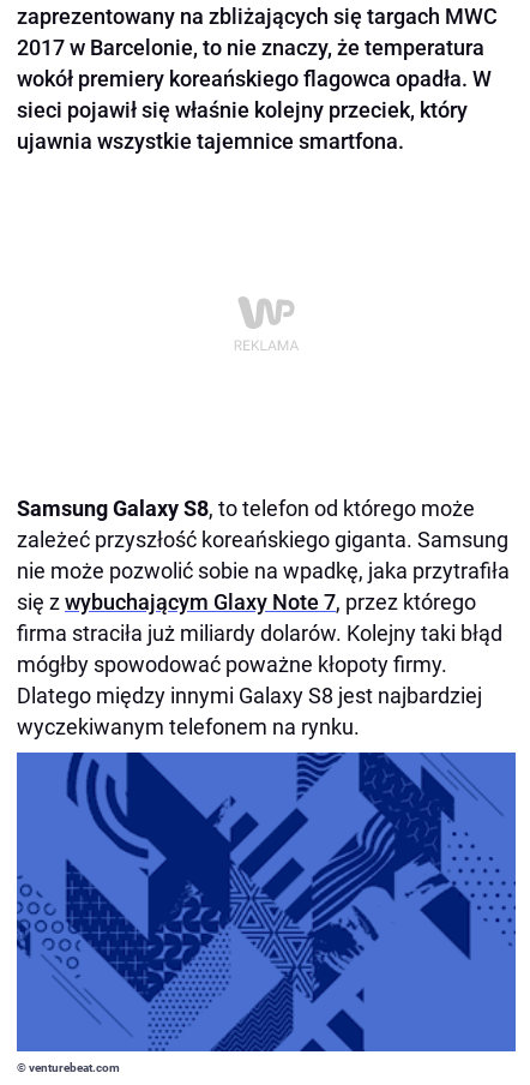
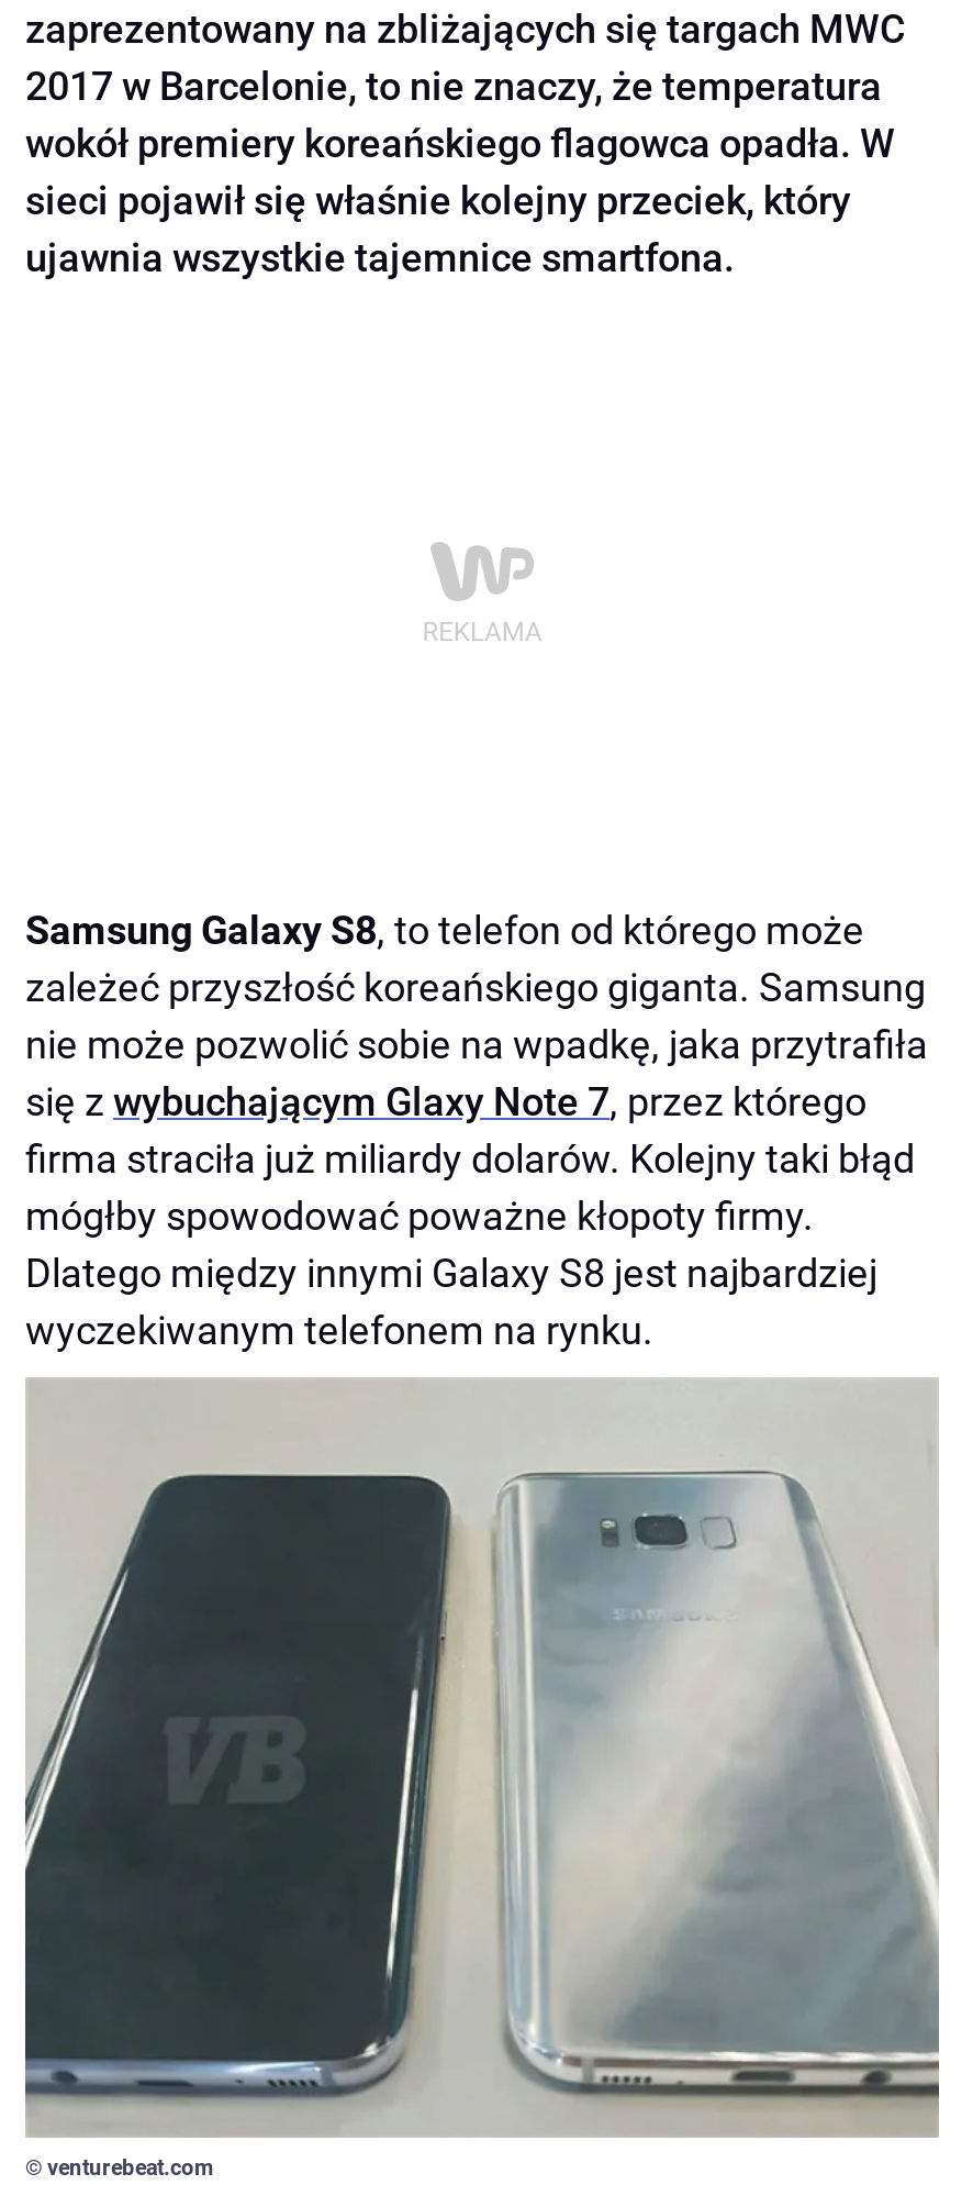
[16,751,517,1053] [image] -> [23,1376,941,2139] [image]

